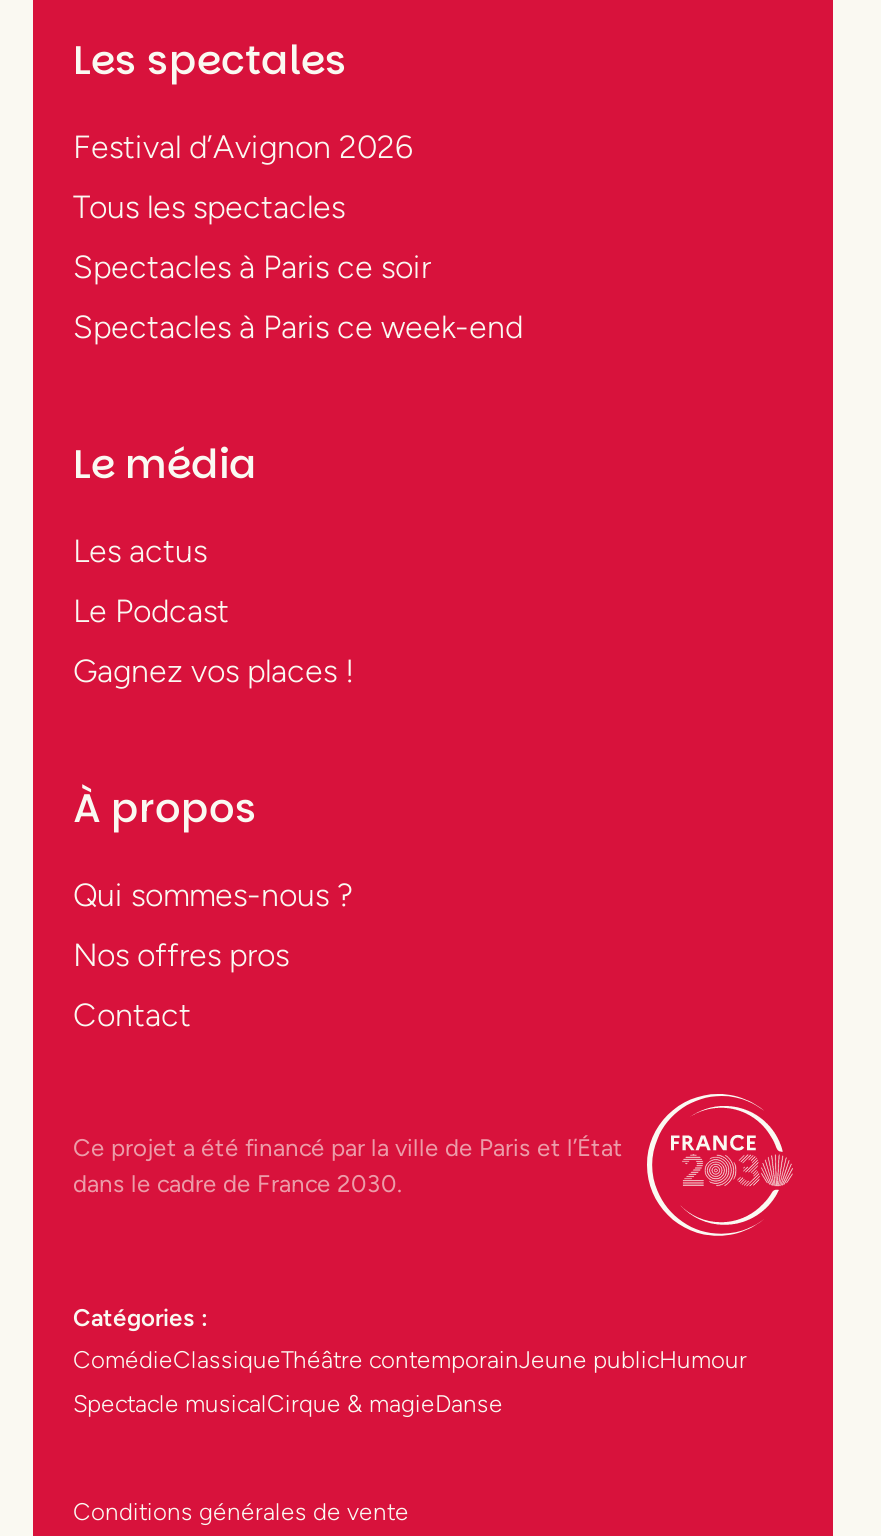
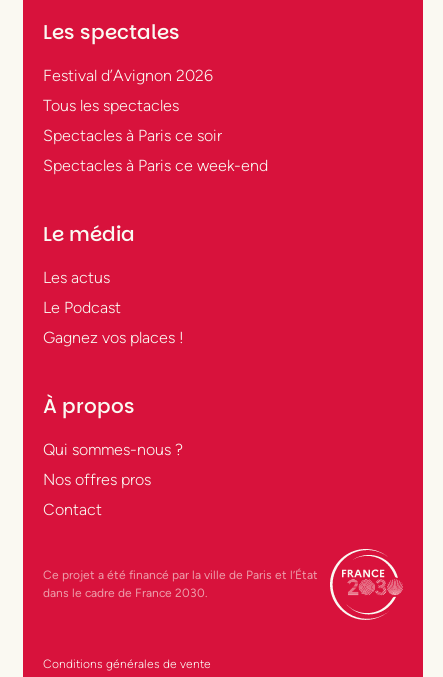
[73,1304,747,1418] Catégories : | ComédieClassiqueThéâtre contemporainJeune publicHumour | Spectacle musicalCirque & magieDanse -> none

